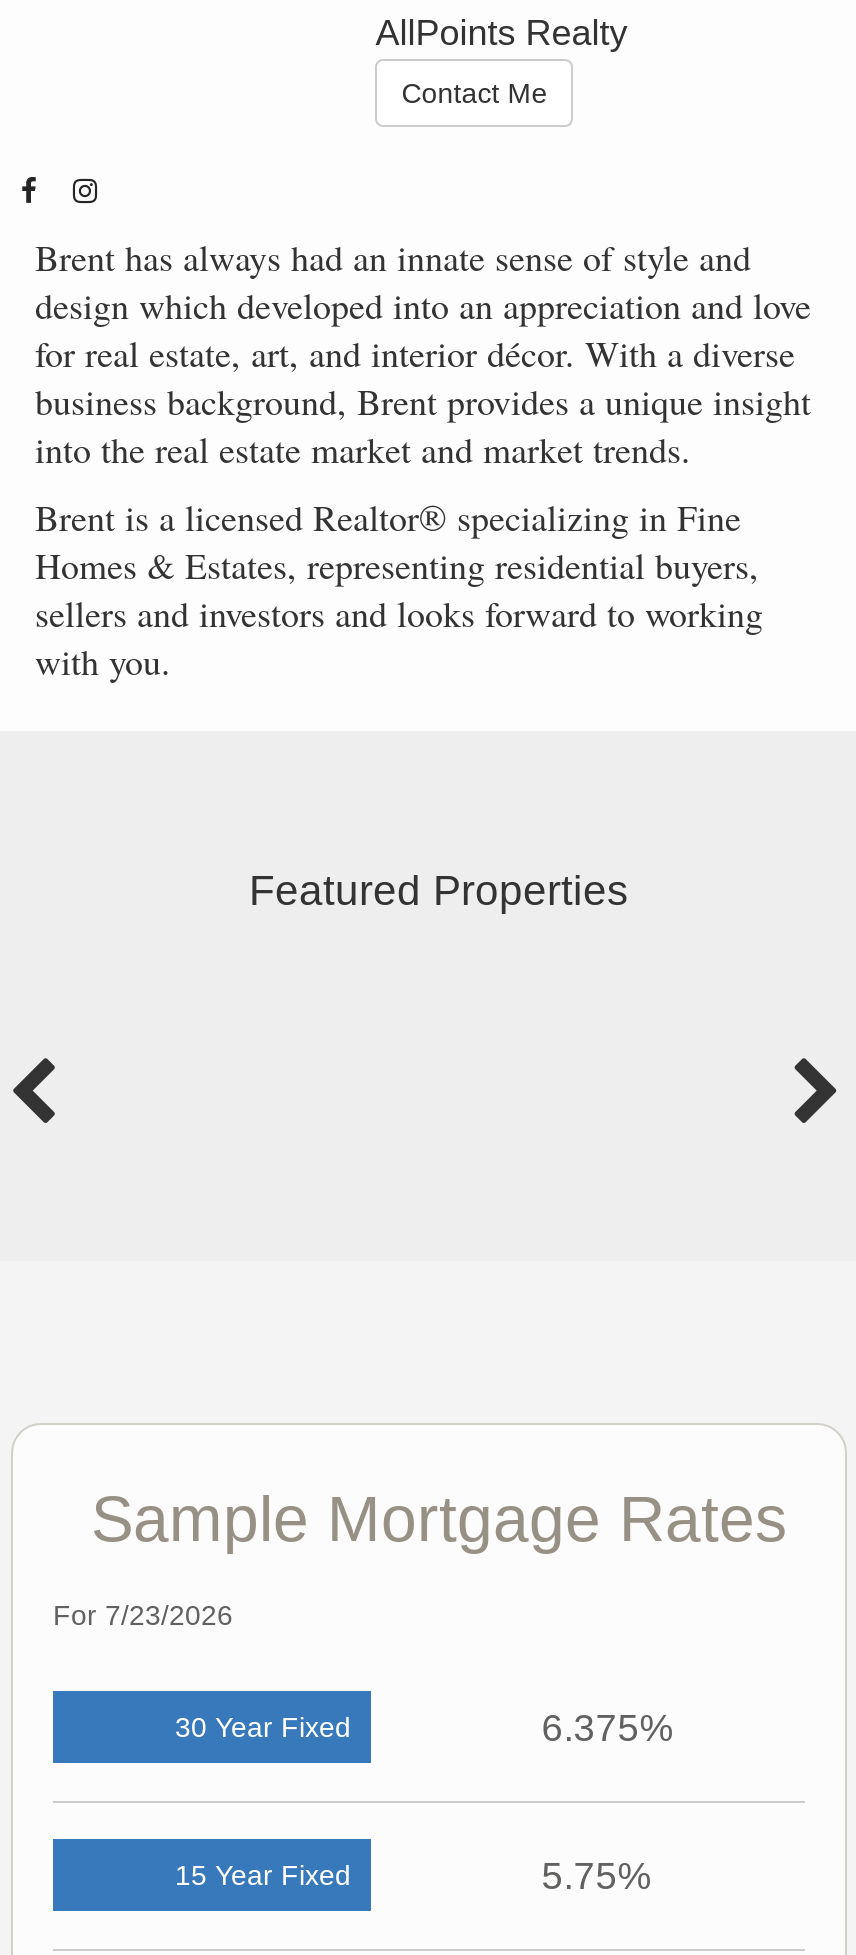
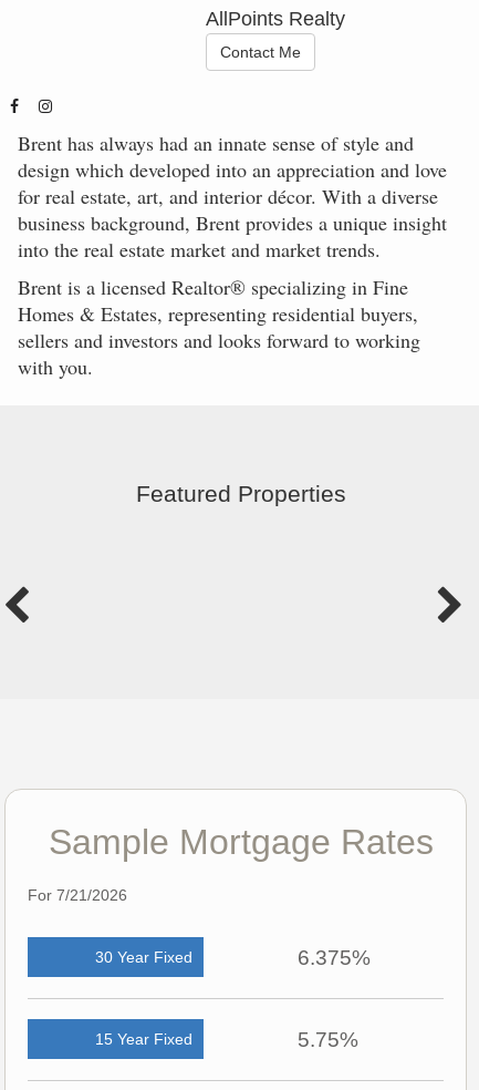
[53,1599,233,1631] For 7/23/2026 -> [28,886,127,904] For 7/21/2026

